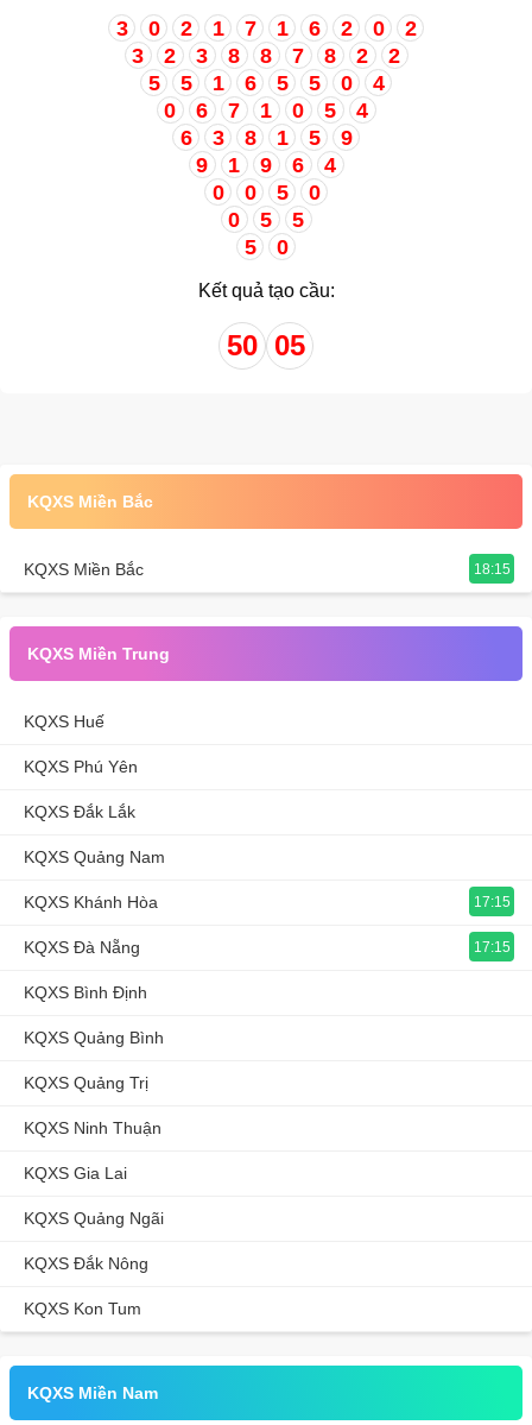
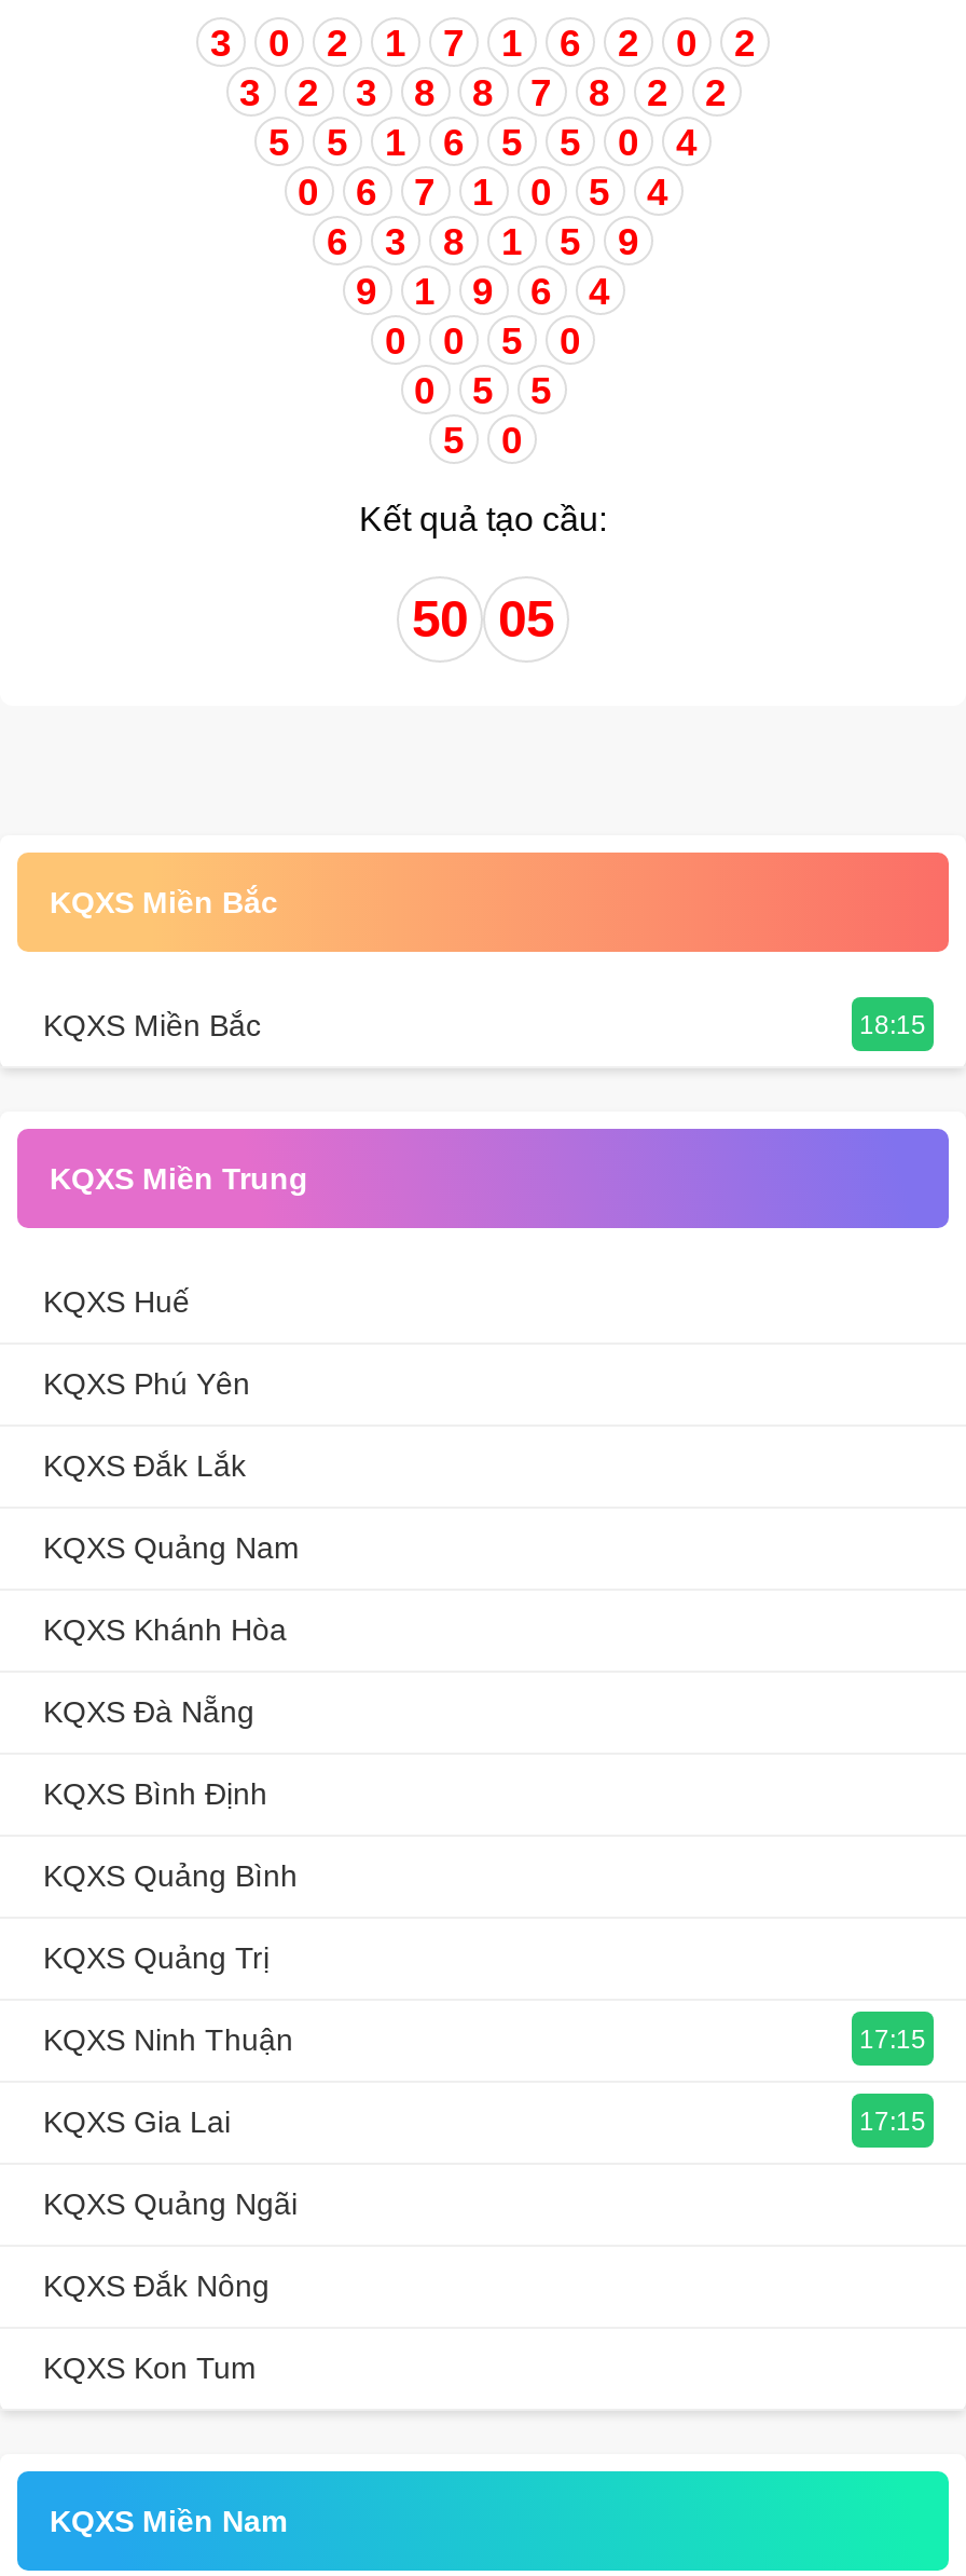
[473,893,510,910] 17:15 -> none
[473,938,510,955] 17:15 -> none
none -> [859,2024,926,2054] 17:15
none -> [859,2106,926,2136] 17:15

